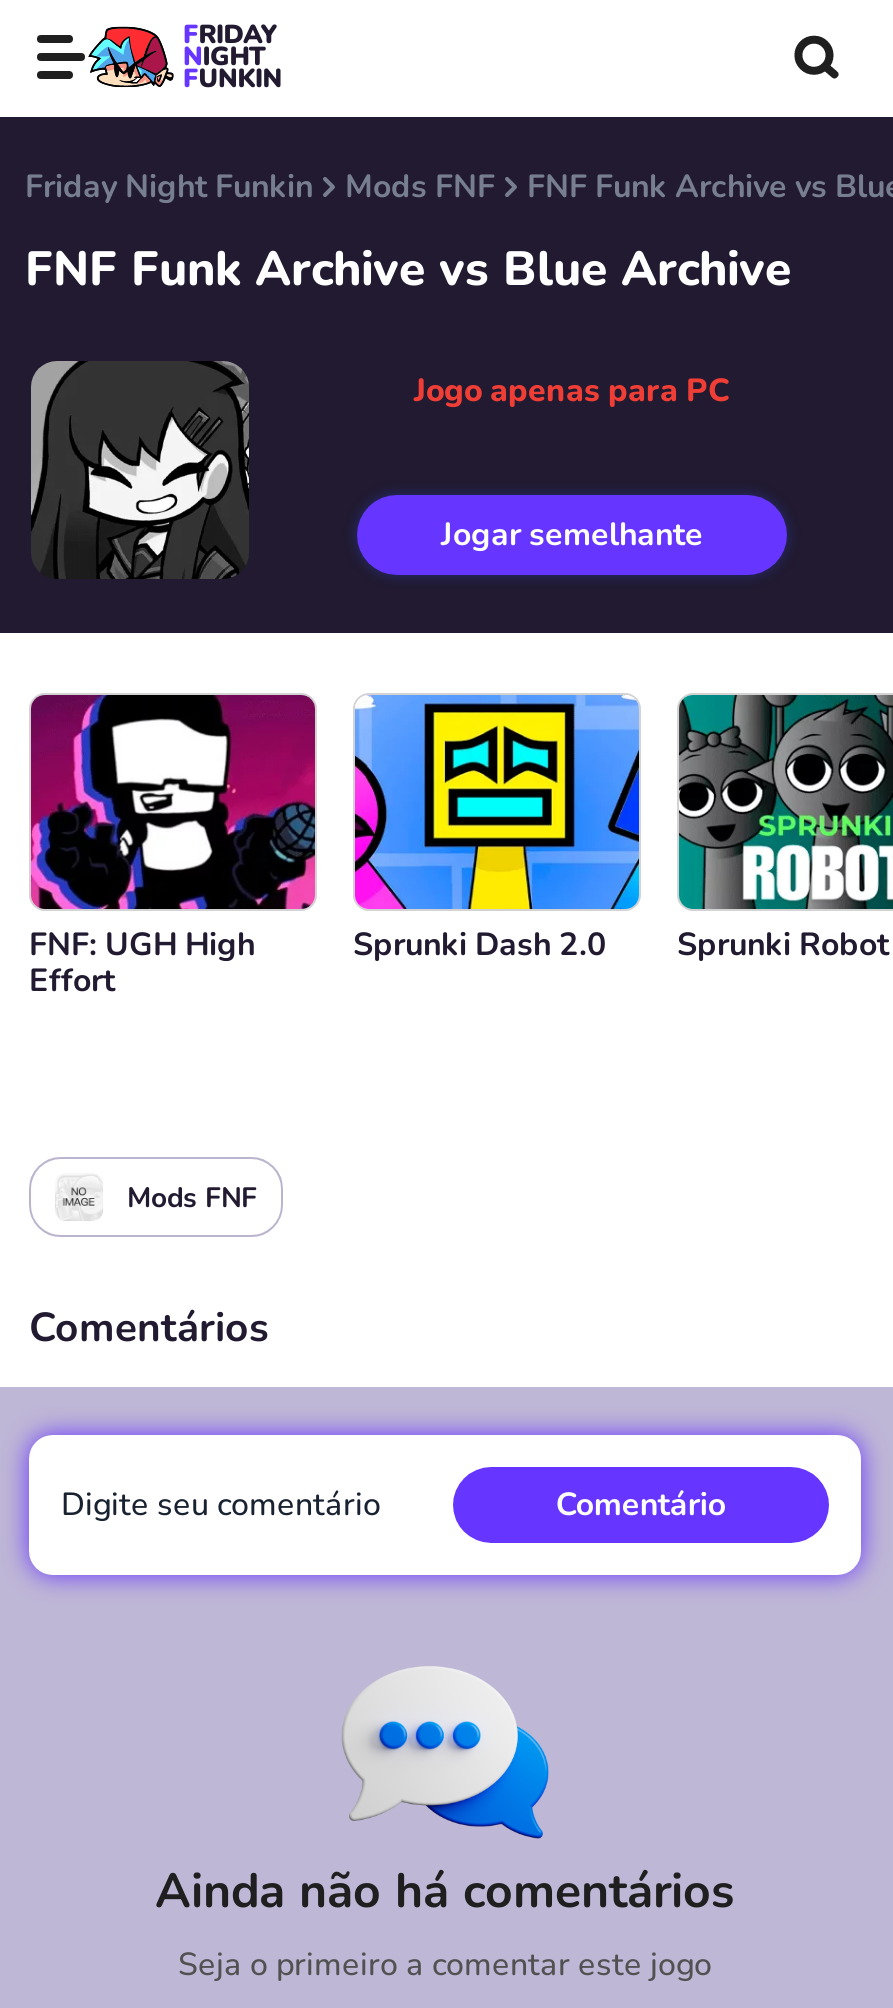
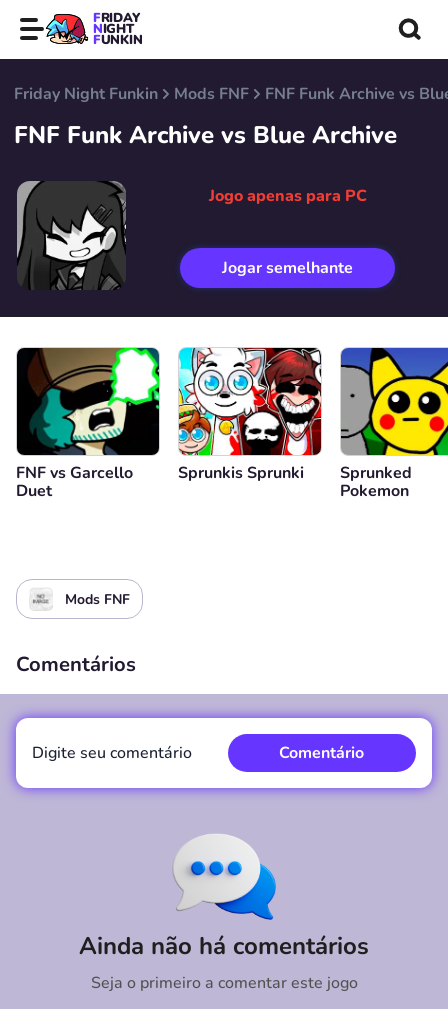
[29,693,317,1002] [image] | FNF: UGH High | Effort -> [16,347,160,501] [image] | FNF vs Garcello | Duet
[353,693,889,966] [image] | Sprunki Dash 2.0 | Sprunki Robot -> [178,347,412,501] [image] | Sprunkis Sprunki | Sprunked | Pokemon
[677,693,887,907] [image] -> [340,347,445,454] [image]

